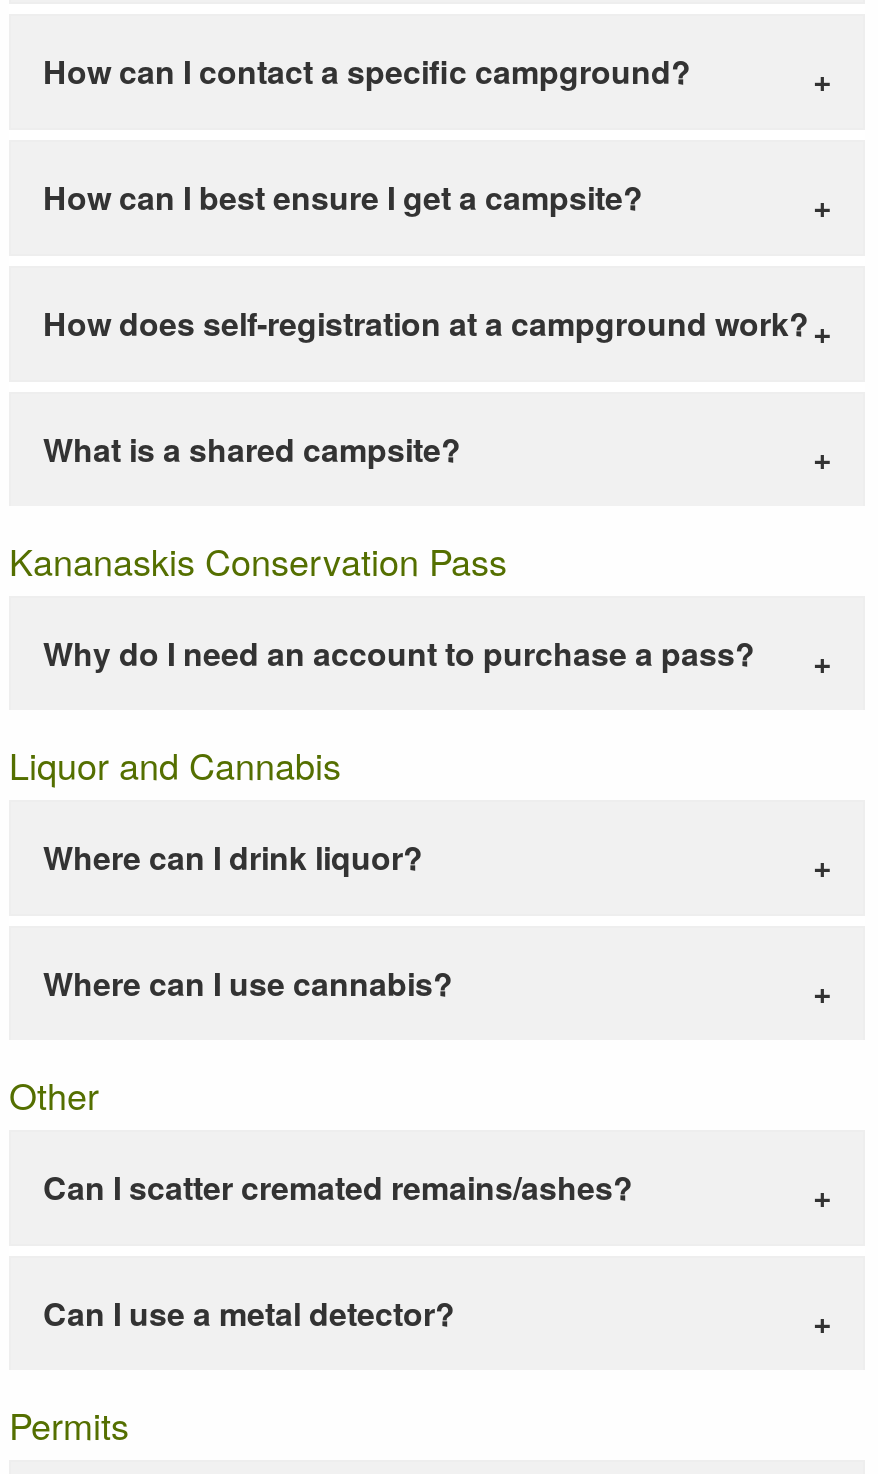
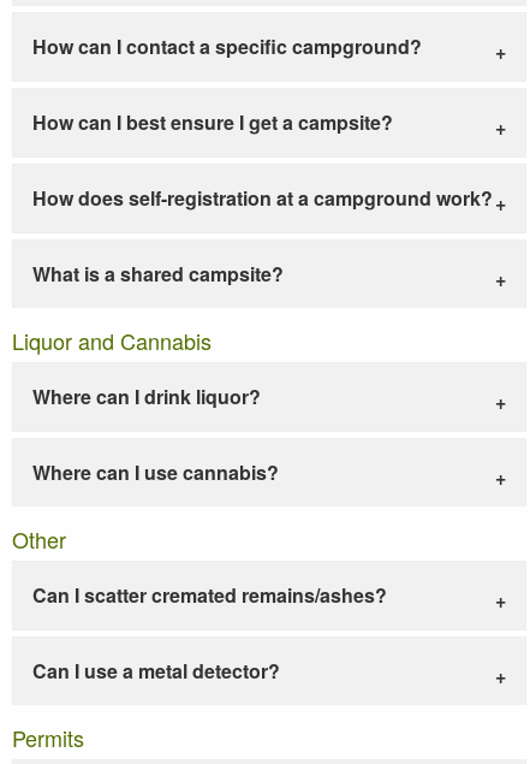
[9,534,755,676] Kananaskis Conservation Pass | Why do I need an account to purchase a pass? -> none

